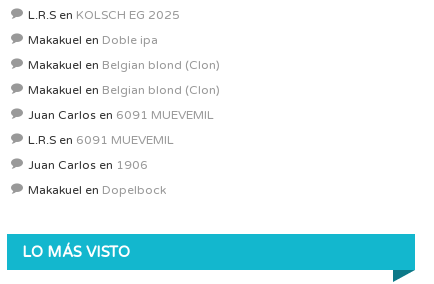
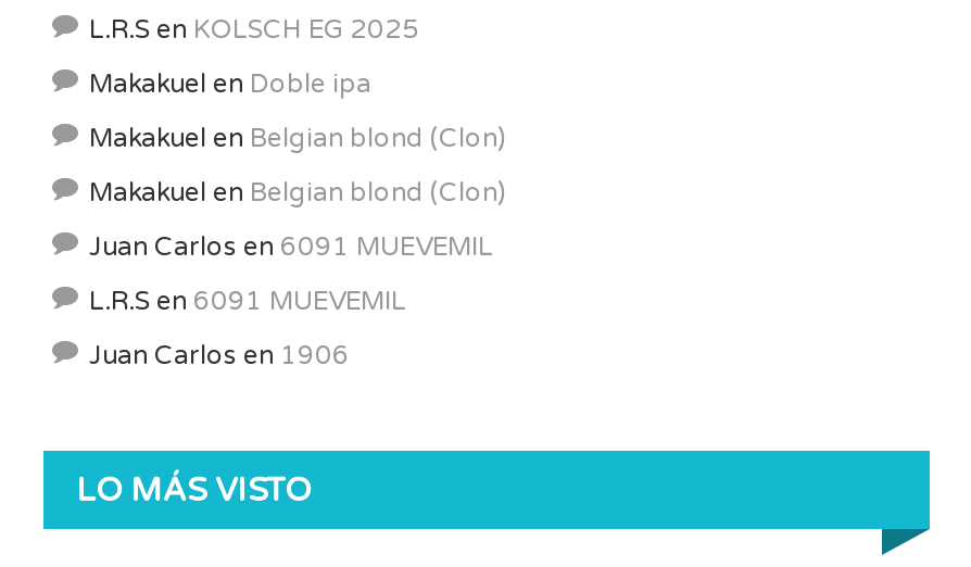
[28,183,166,197] Makakuel en Dopelbock -> none

